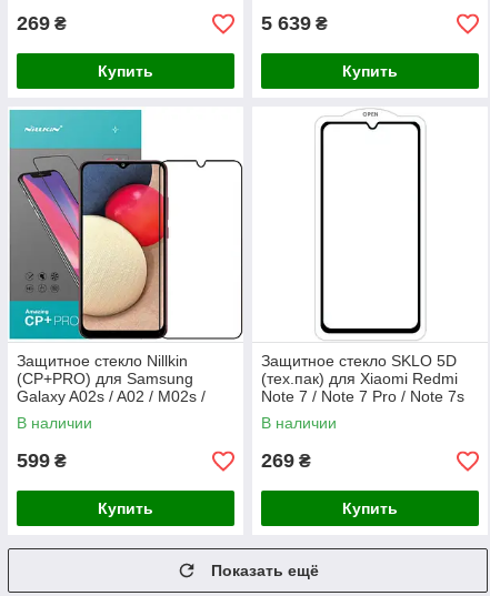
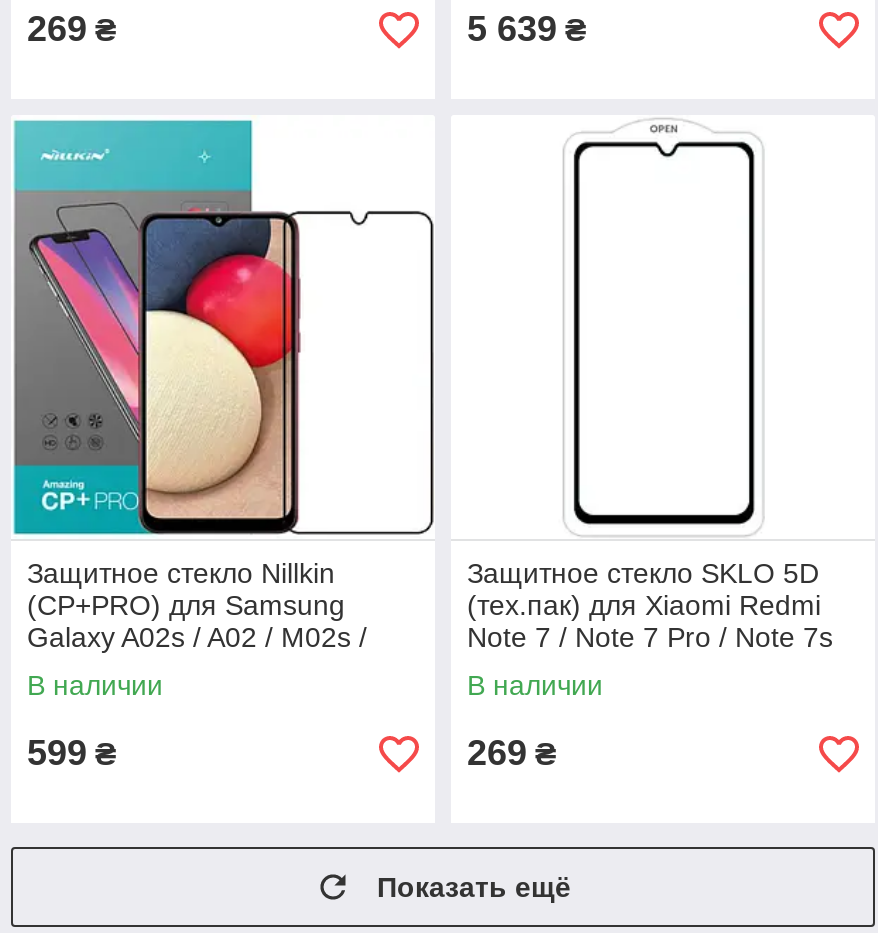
[98,62,153,80] Купить -> none
[342,62,398,80] Купить -> none
[98,500,153,518] Купить -> none
[342,500,398,518] Купить -> none

